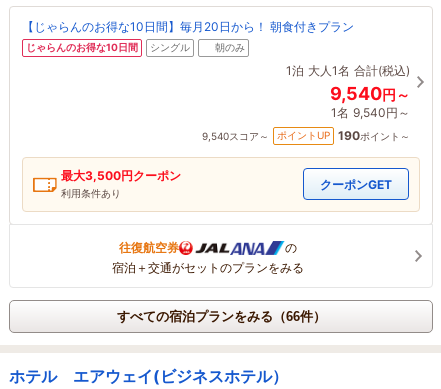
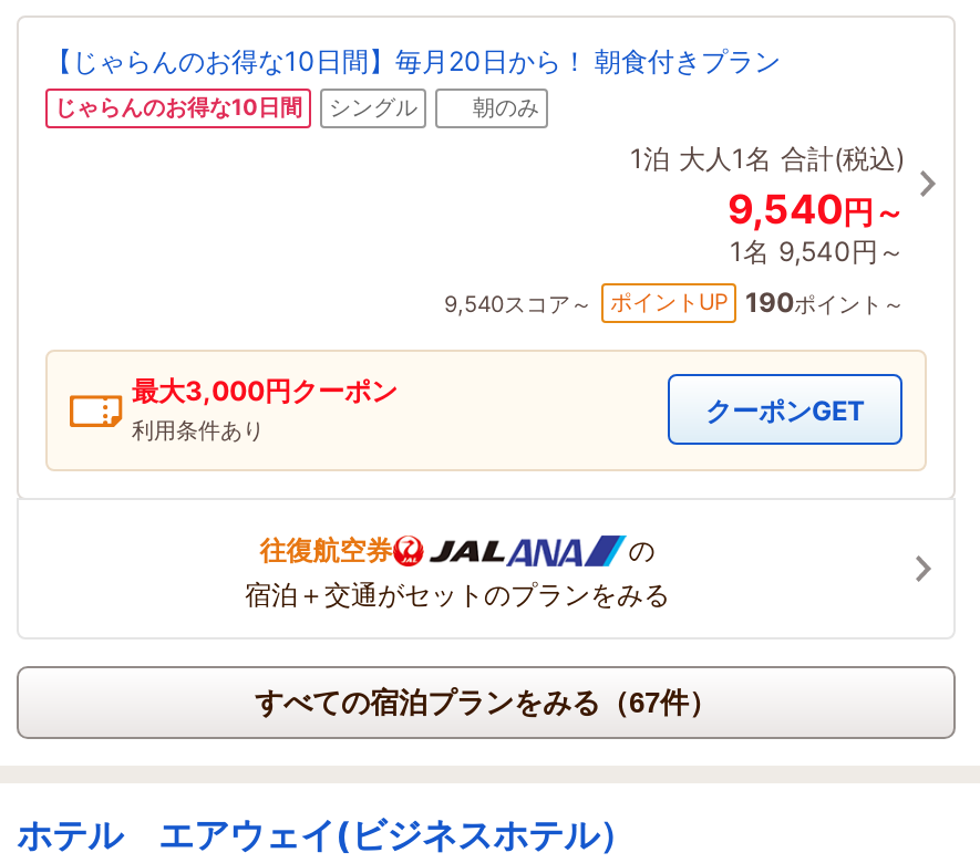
[61,168,181,183] 最大3,500円クーポン -> [132,373,398,406] 最大3,000円クーポン
[116,309,325,324] すべての宿泊プランをみる（66件） -> [255,685,718,719] すべての宿泊プランをみる（67件）

